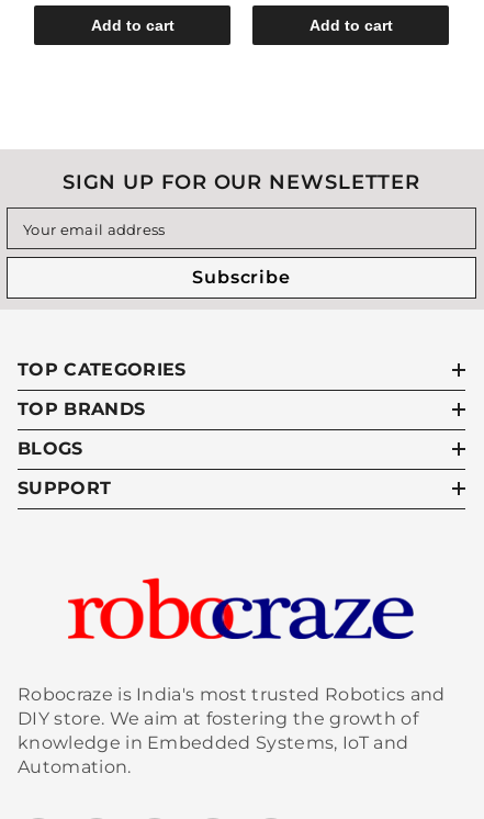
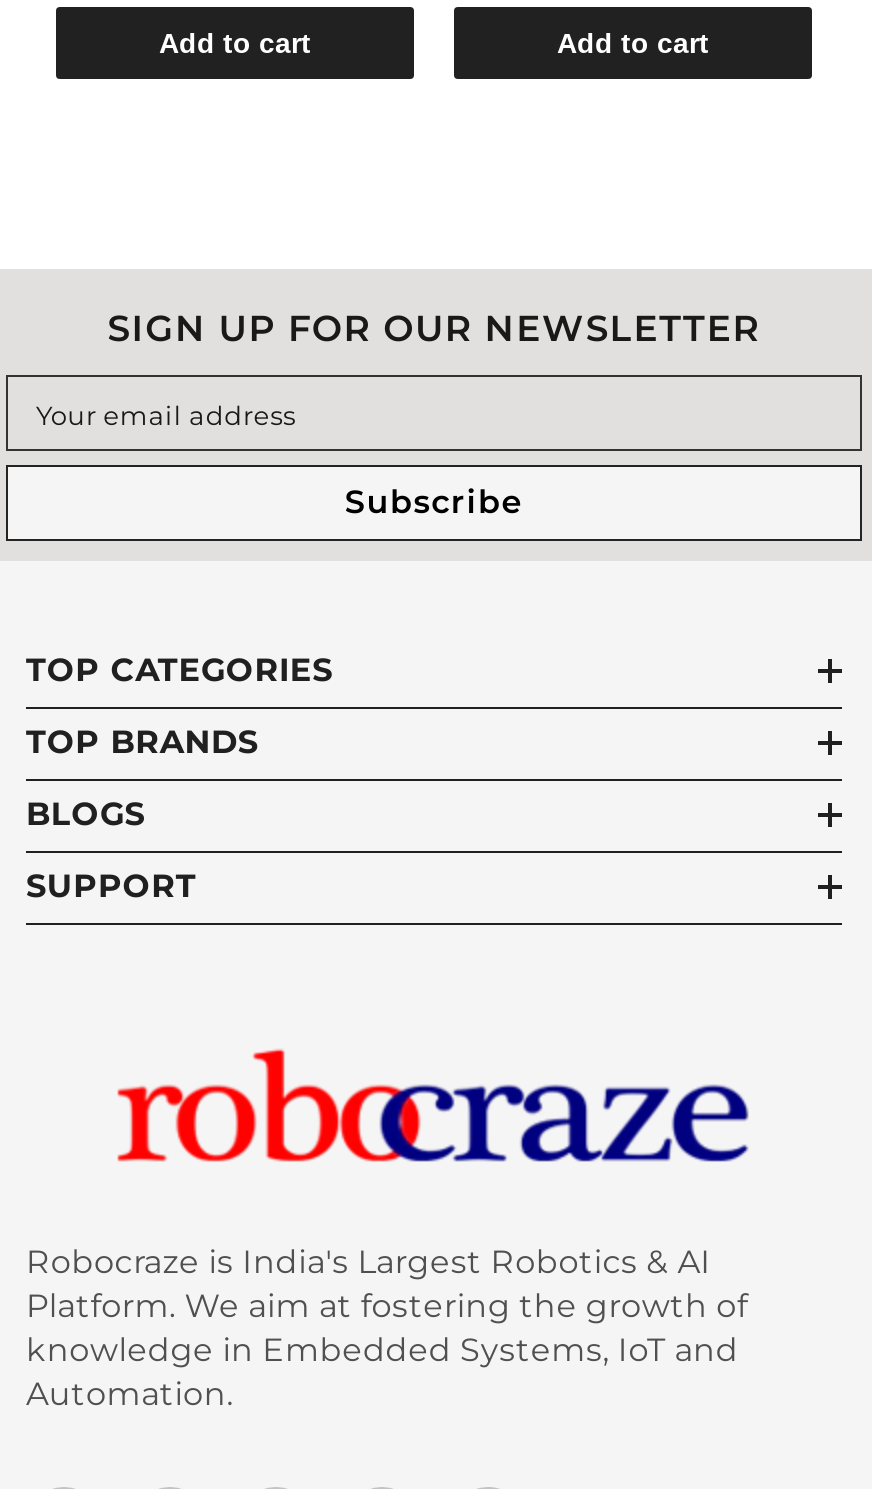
[18,684,445,729] Robocraze is India's most trusted Robotics and | DIY store. We aim at fostering the growth of -> [26,1244,748,1326] Robocraze is India's Largest Robotics & AI | Platform. We aim at fostering the growth of

